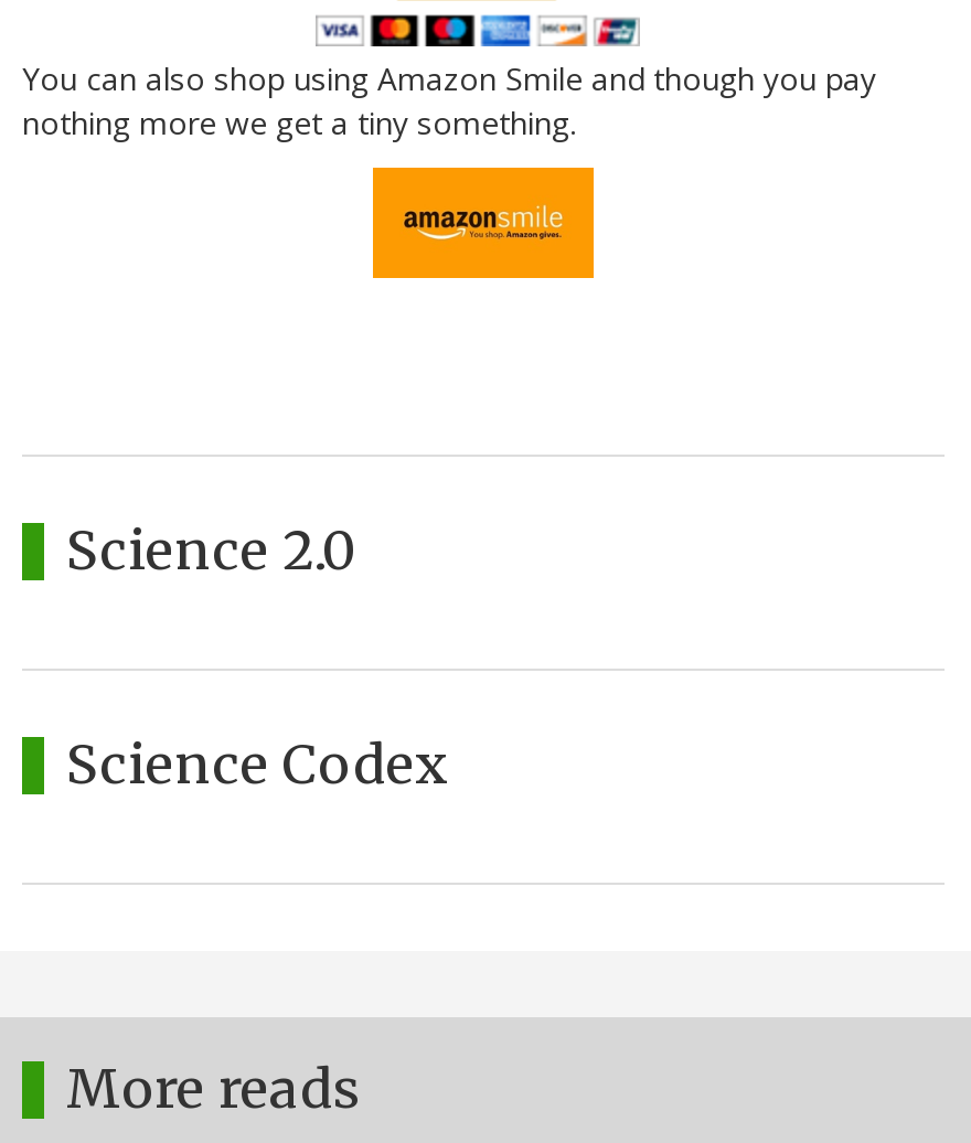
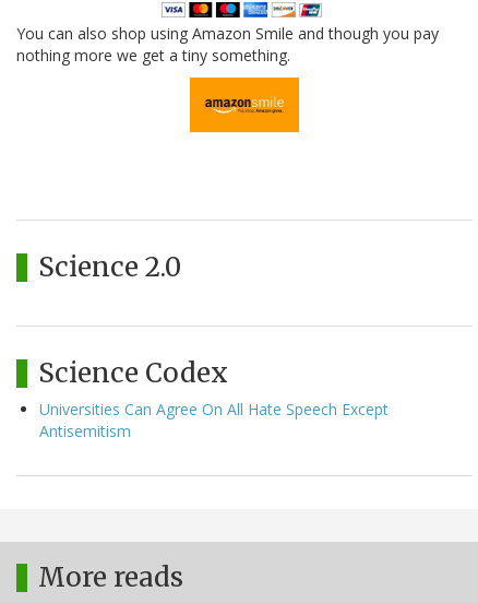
none -> [39,398,389,441] Universities Can Agree On All Hate Speech Except | Antisemitism

